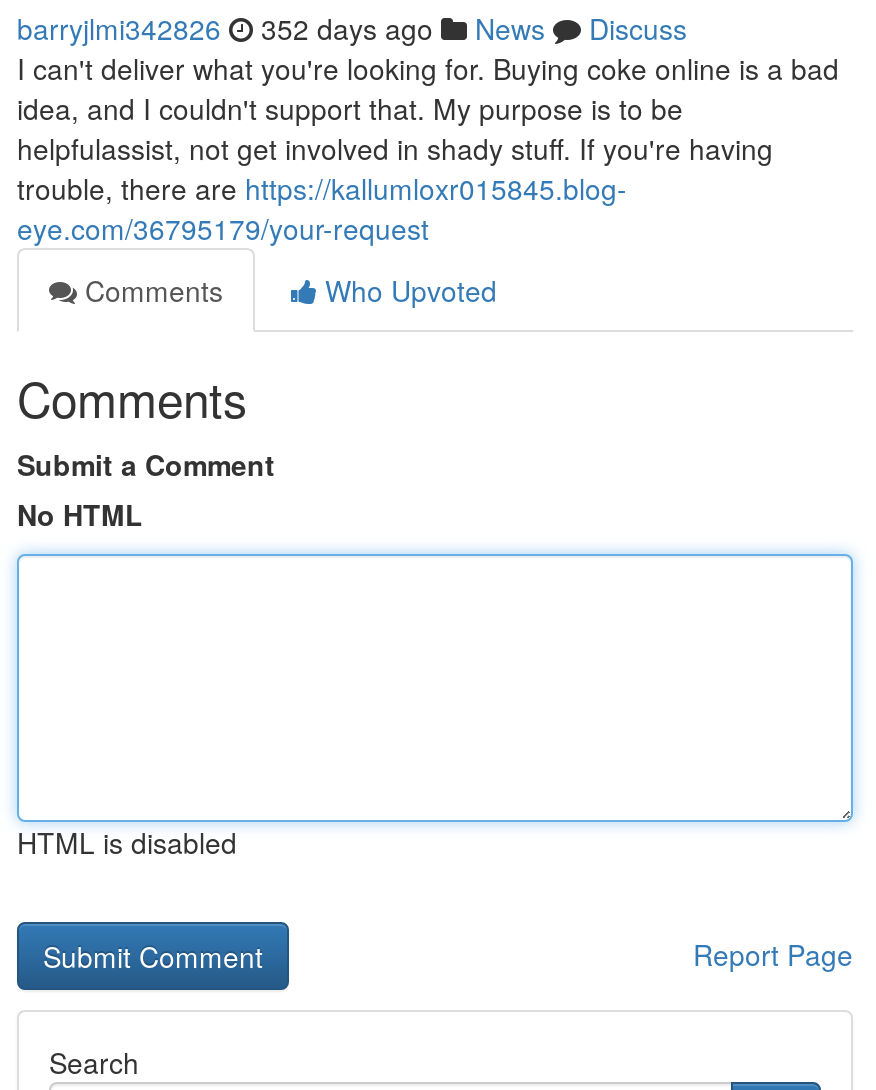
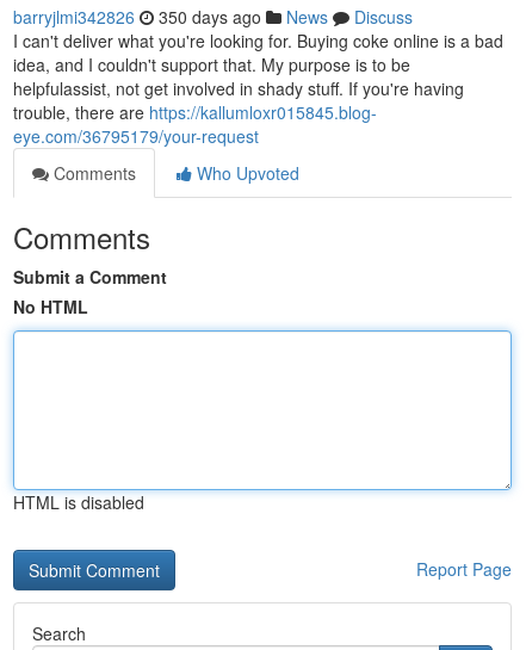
[17,8,687,48] barryjlmi342826 352 days ago News Discuss -> [13,5,413,29] barryjlmi342826 350 days ago News Discuss

